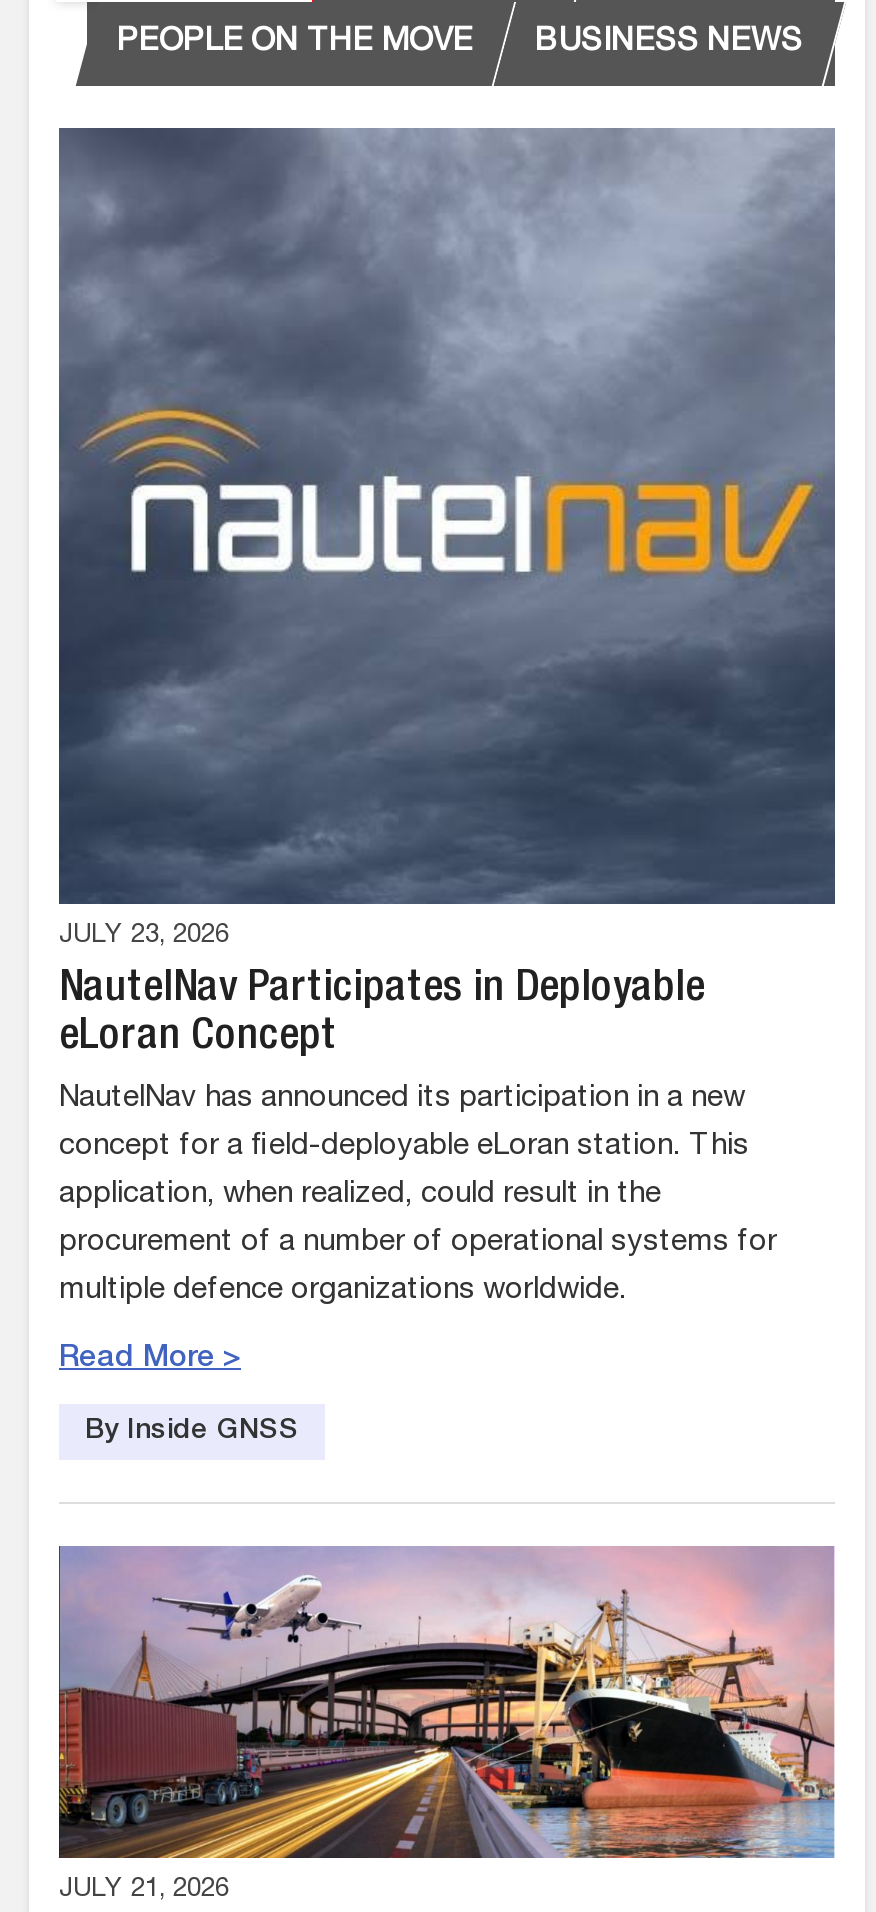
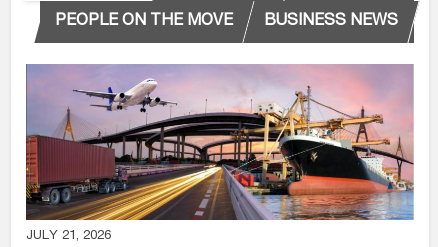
[57,128,837,1446] [image] | JULY 23, 2026 | NautelNav Participates in Deployable | eLoran Concept | NautelNav has announced its participation in a new | concept for a field-deployable eLoran station. This | application, when realized, could result in the | procurement of a number of operational systems for | multiple defence organizations worldwide. | Read More > | By Inside GNSS -> none

